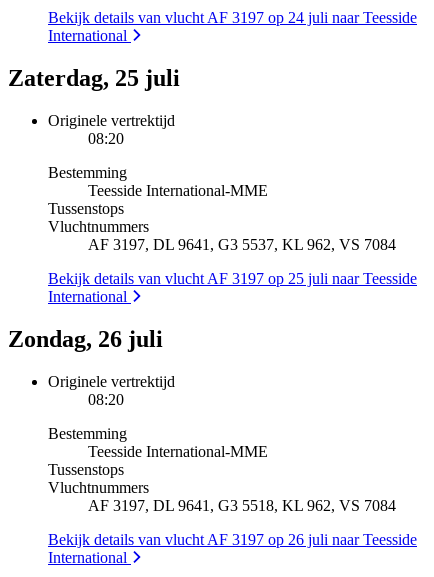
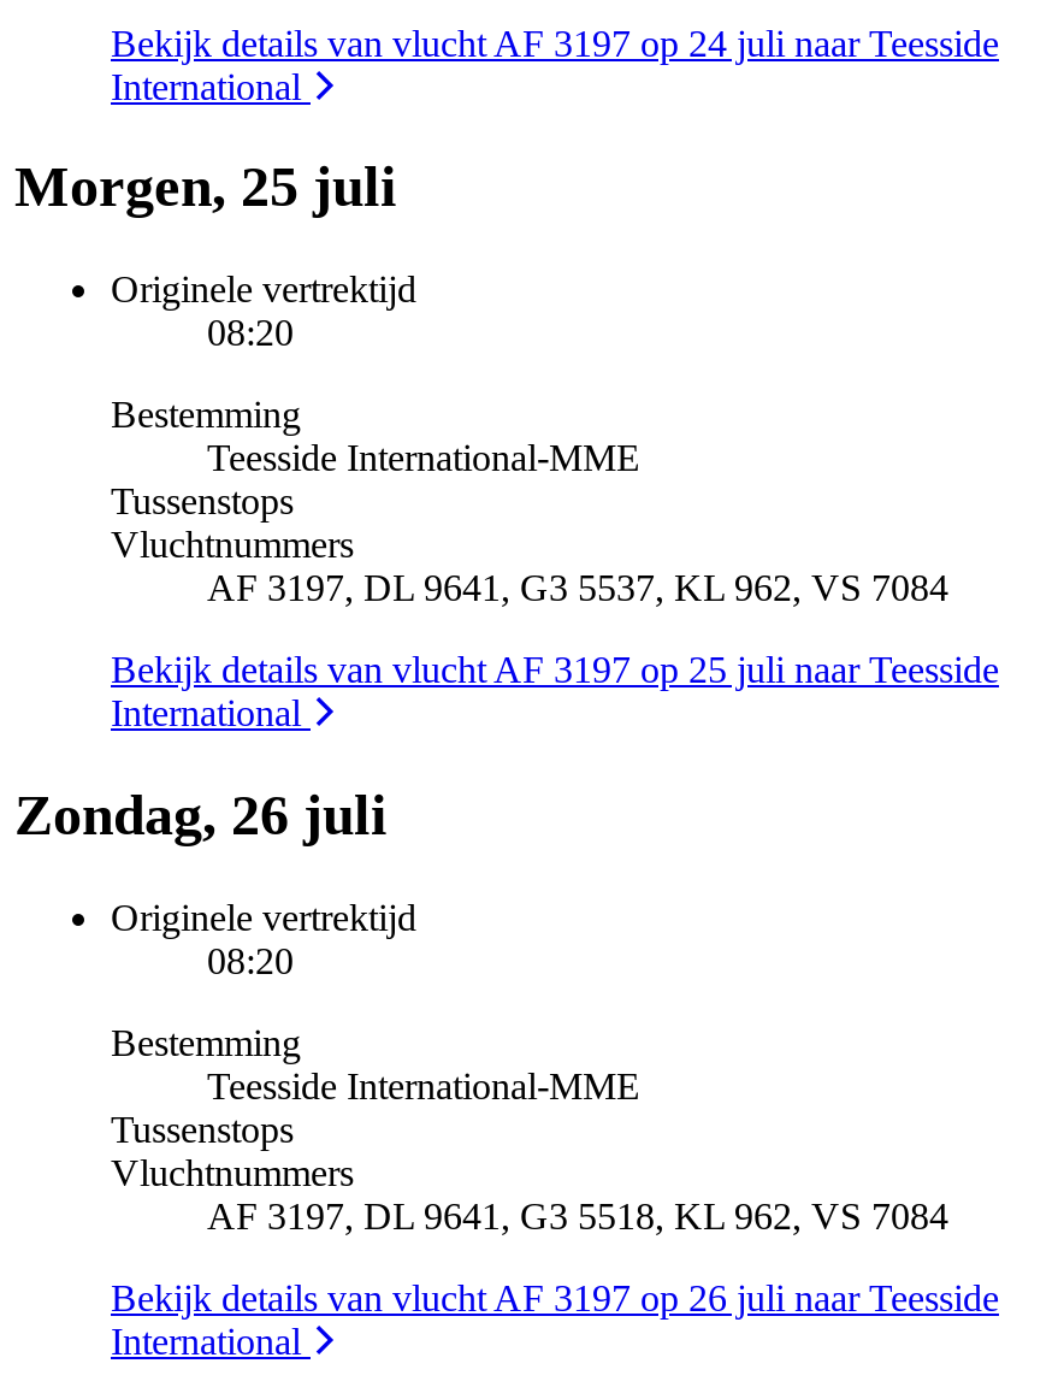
[8,65,180,91] Zaterdag, 25 juli -> [14,157,397,219] Morgen, 25 juli

